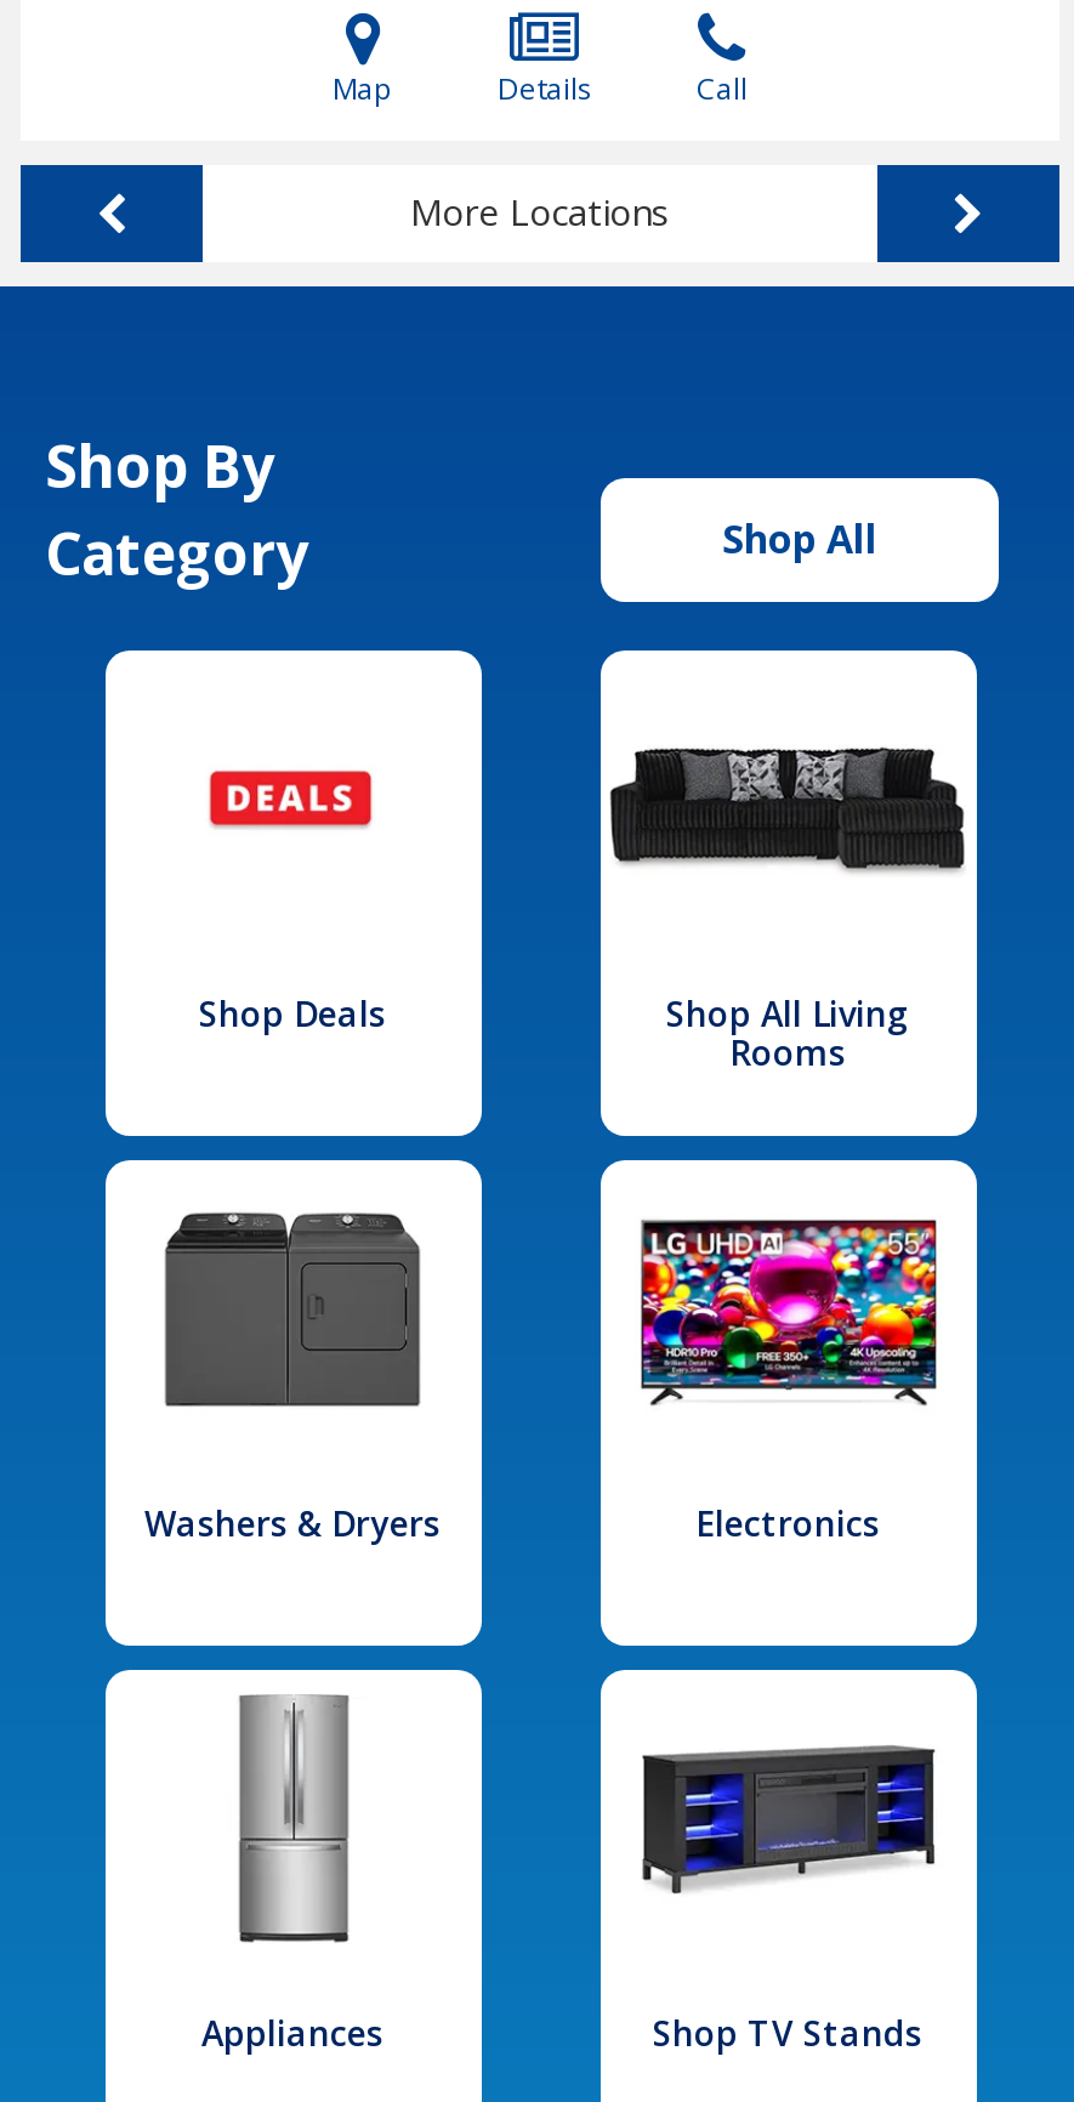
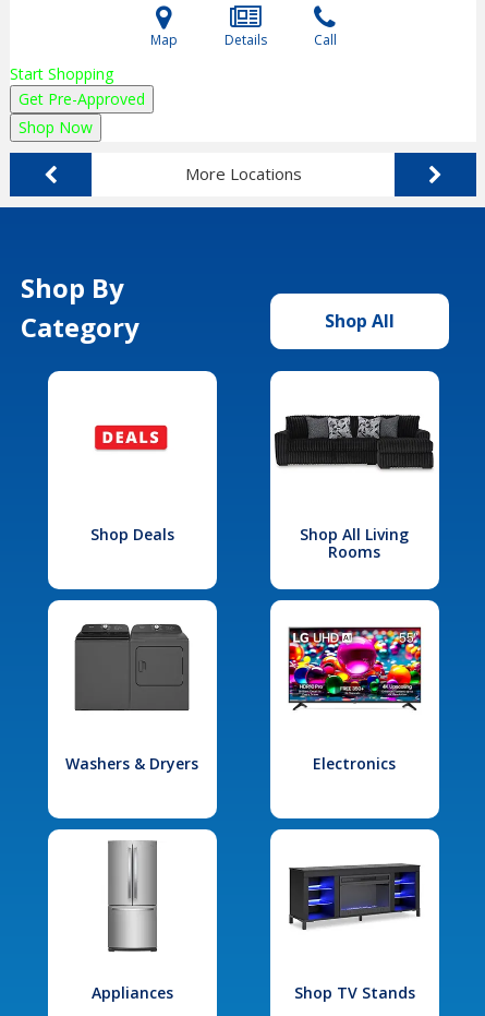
none -> [10,63,145,138] Start Shopping | Get Pre-Approved | Shop Now

